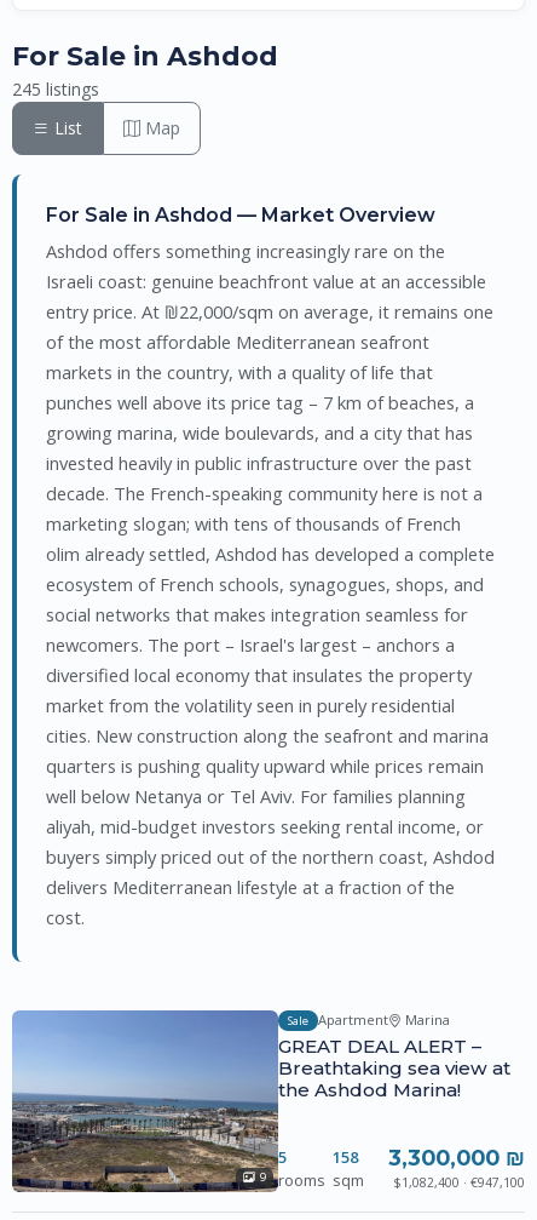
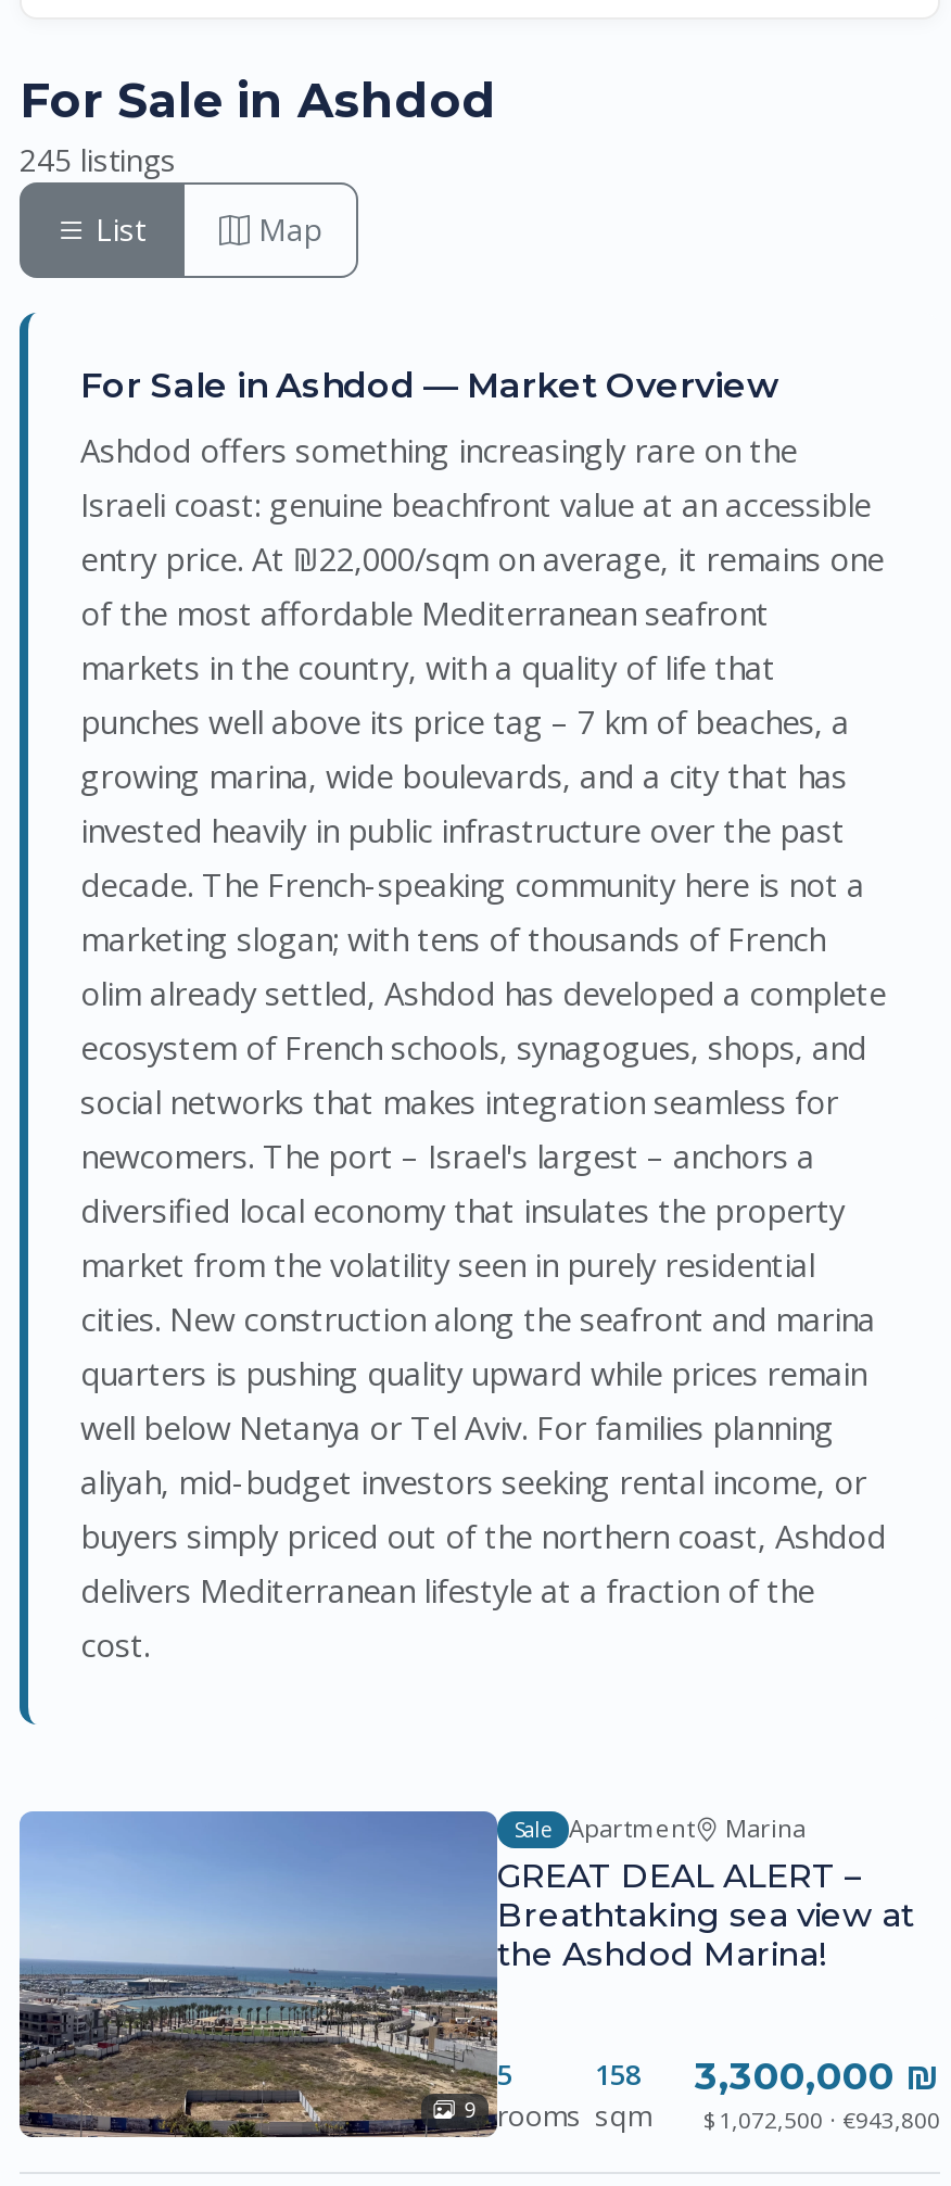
[260,1169,525,1191] 9 rooms sqm $1,082,400 · €947,100 -> [464,2095,940,2135] 9 rooms sqm $1,072,500 · €943,800

